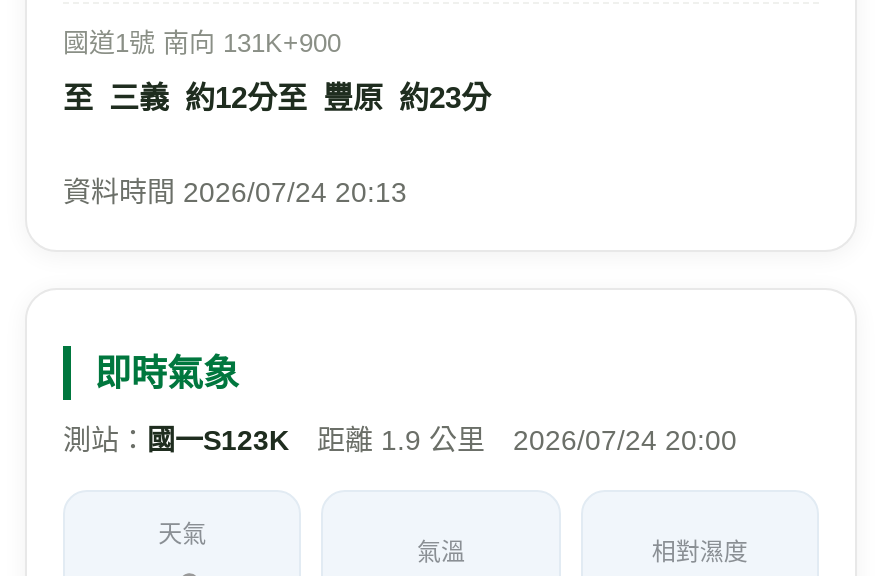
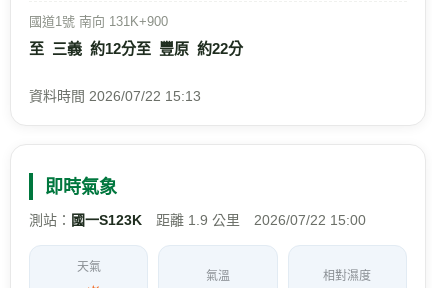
[63,79,491,113] 至 三義 約12分至 豐原 約23分 -> [29,40,243,57] 至 三義 約12分至 豐原 約22分
[63,175,407,207] 資料時間 2026/07/24 20:13 -> [29,88,201,104] 資料時間 2026/07/22 15:13
[63,423,737,455] 測站：國一S123K距離 1.9 公里 2026/07/24 20:00 -> [29,212,366,228] 測站：國一S123K距離 1.9 公里 2026/07/22 15:00

